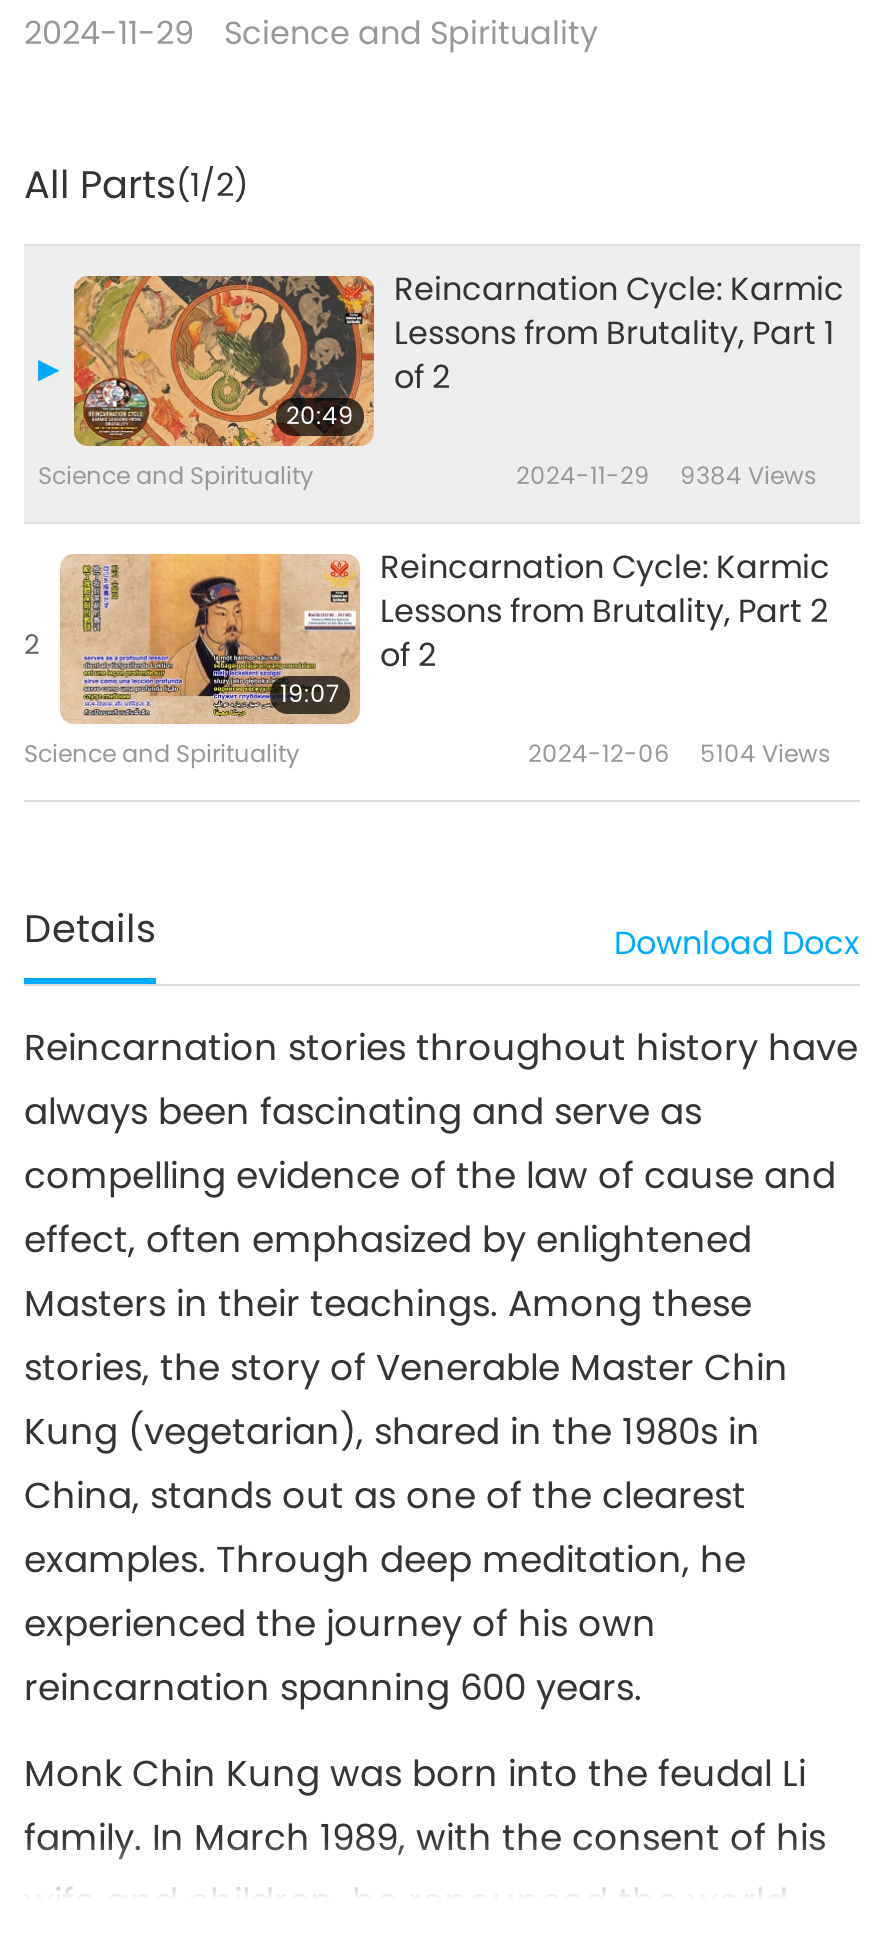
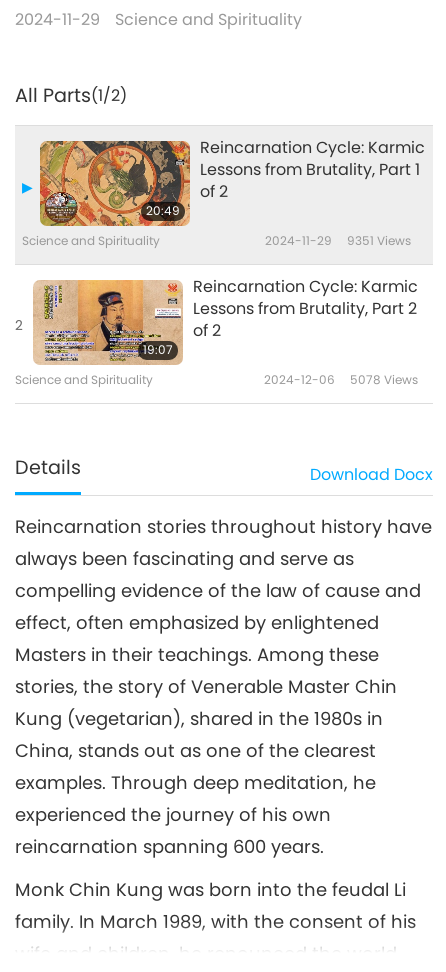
[516,458,816,492] 2024-11-29 9384 Views -> [265,232,411,249] 2024-11-29 9351 Views
[528,736,830,770] 2024-12-06 5104 Views -> [264,371,418,388] 2024-12-06 5078 Views

